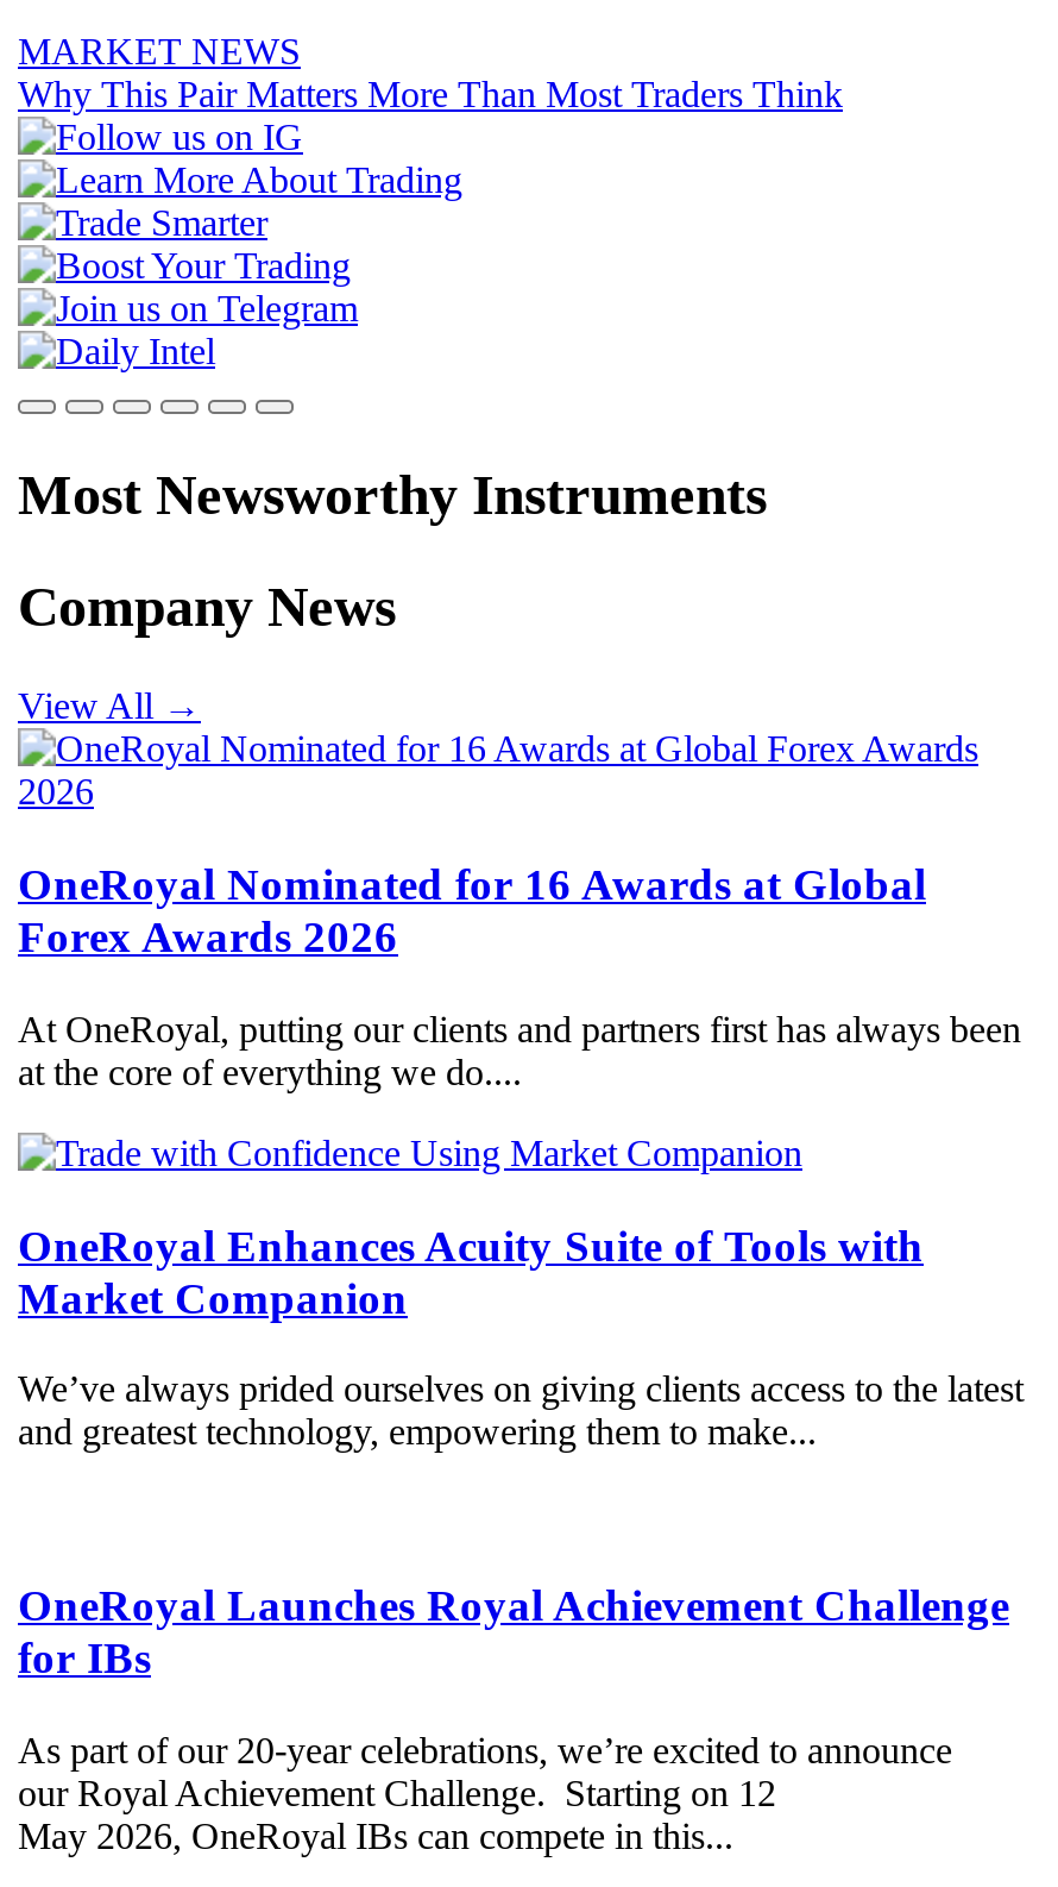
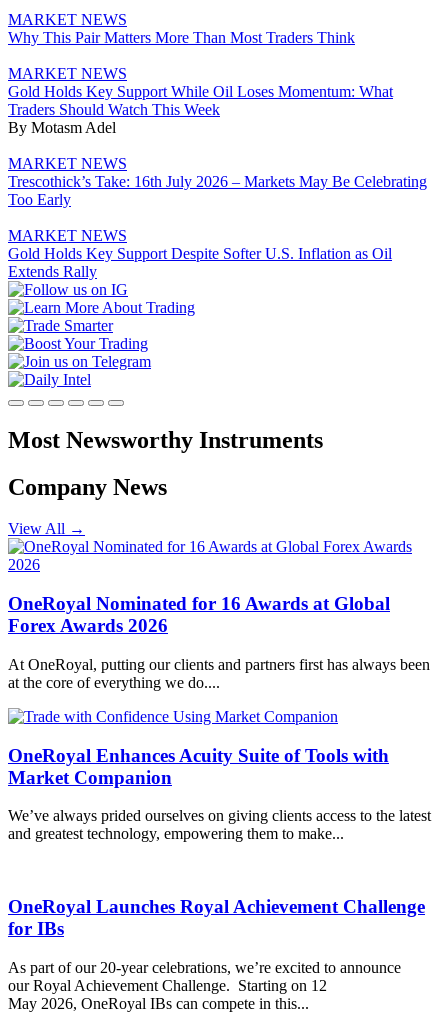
none -> [8,65,427,280] MARKET NEWS | Gold Holds Key Support While Oil Loses Momentum: What | Traders Should Watch This Week | By Motasm Adel | MARKET NEWS | Trescothick’s Take: 16th July 2026 – Markets May Be Celebrating | Too Early | MARKET NEWS | Gold Holds Key Support Despite Softer U.S. Inflation as Oil | Extends Rally

